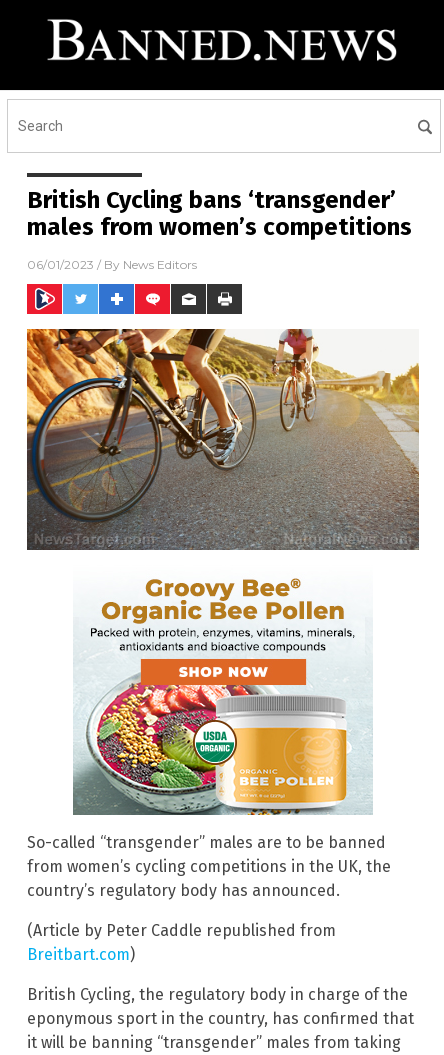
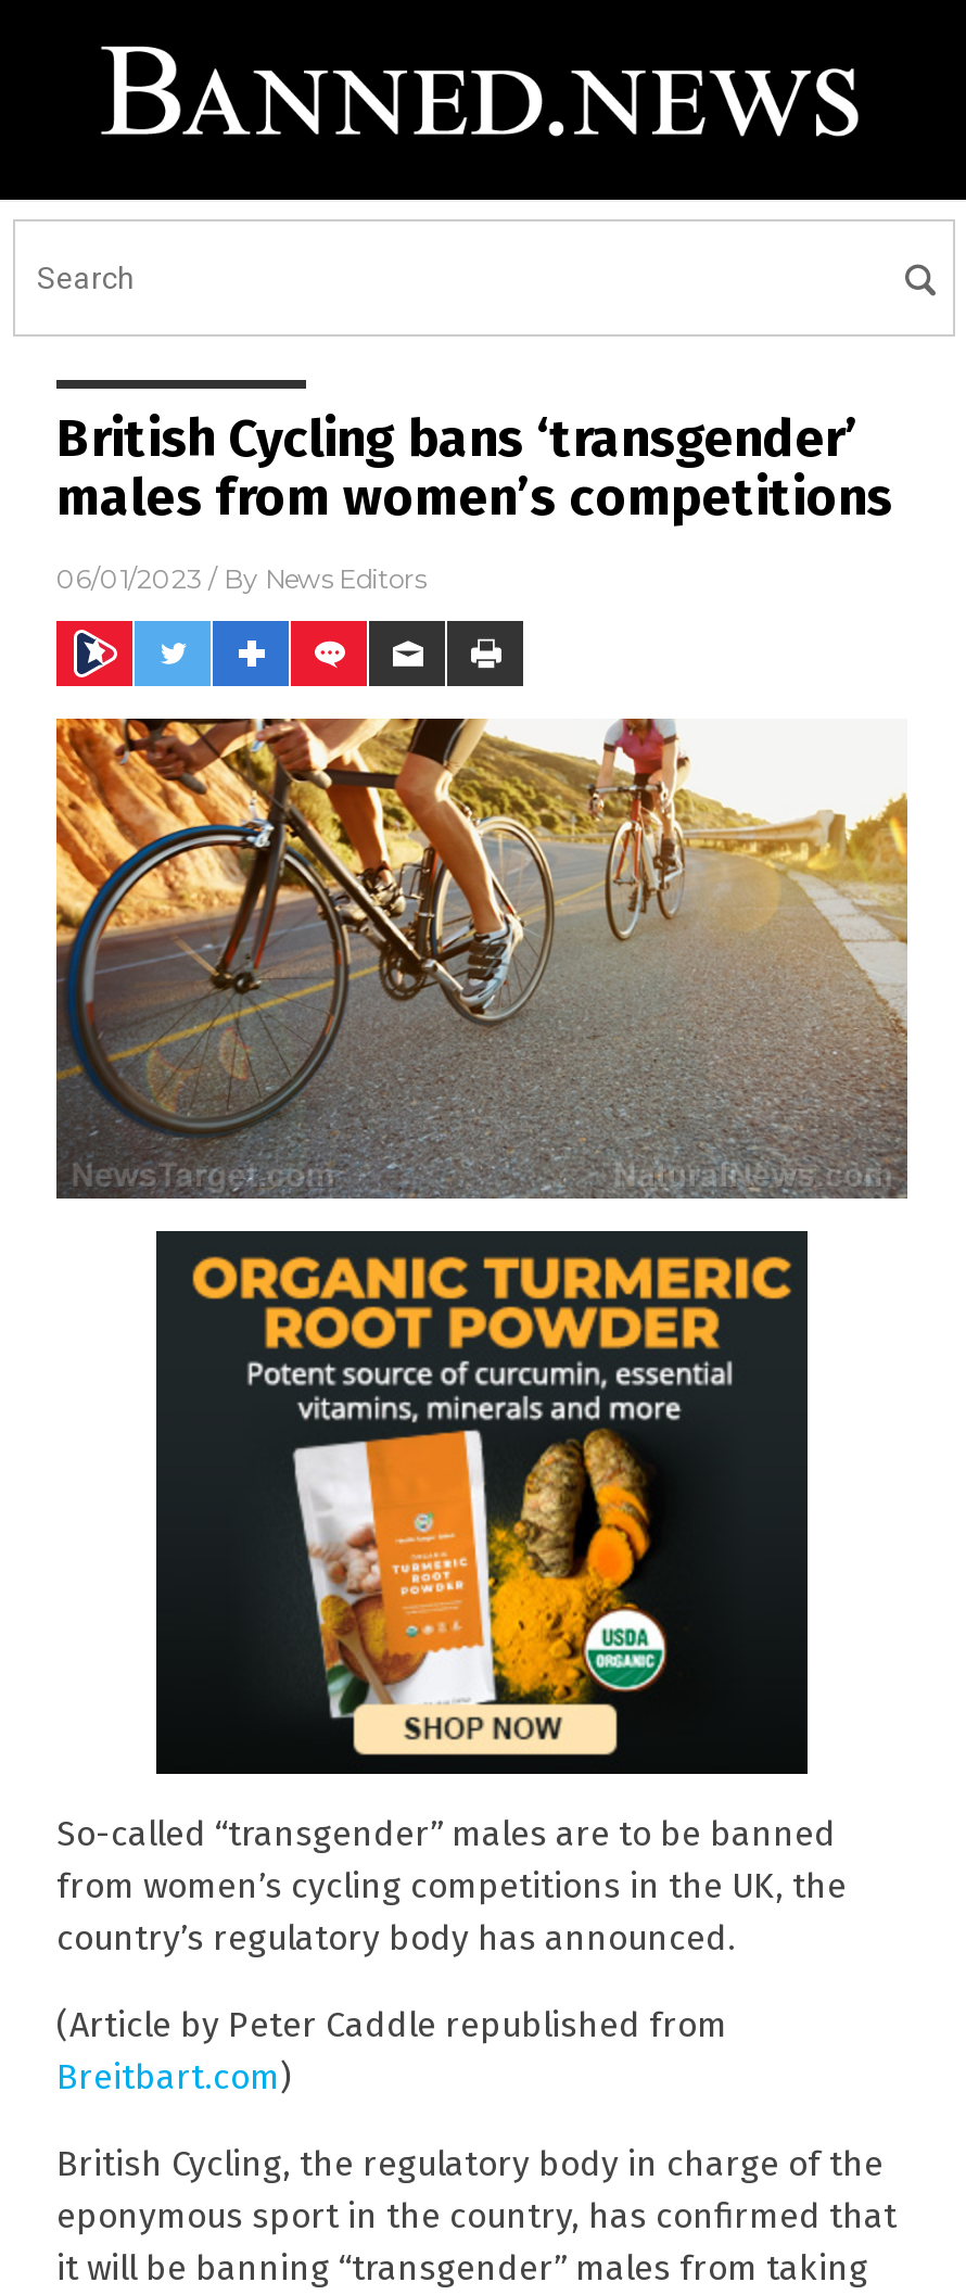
[72,565,373,816] [image] -> [154,1229,810,1776] [image]

